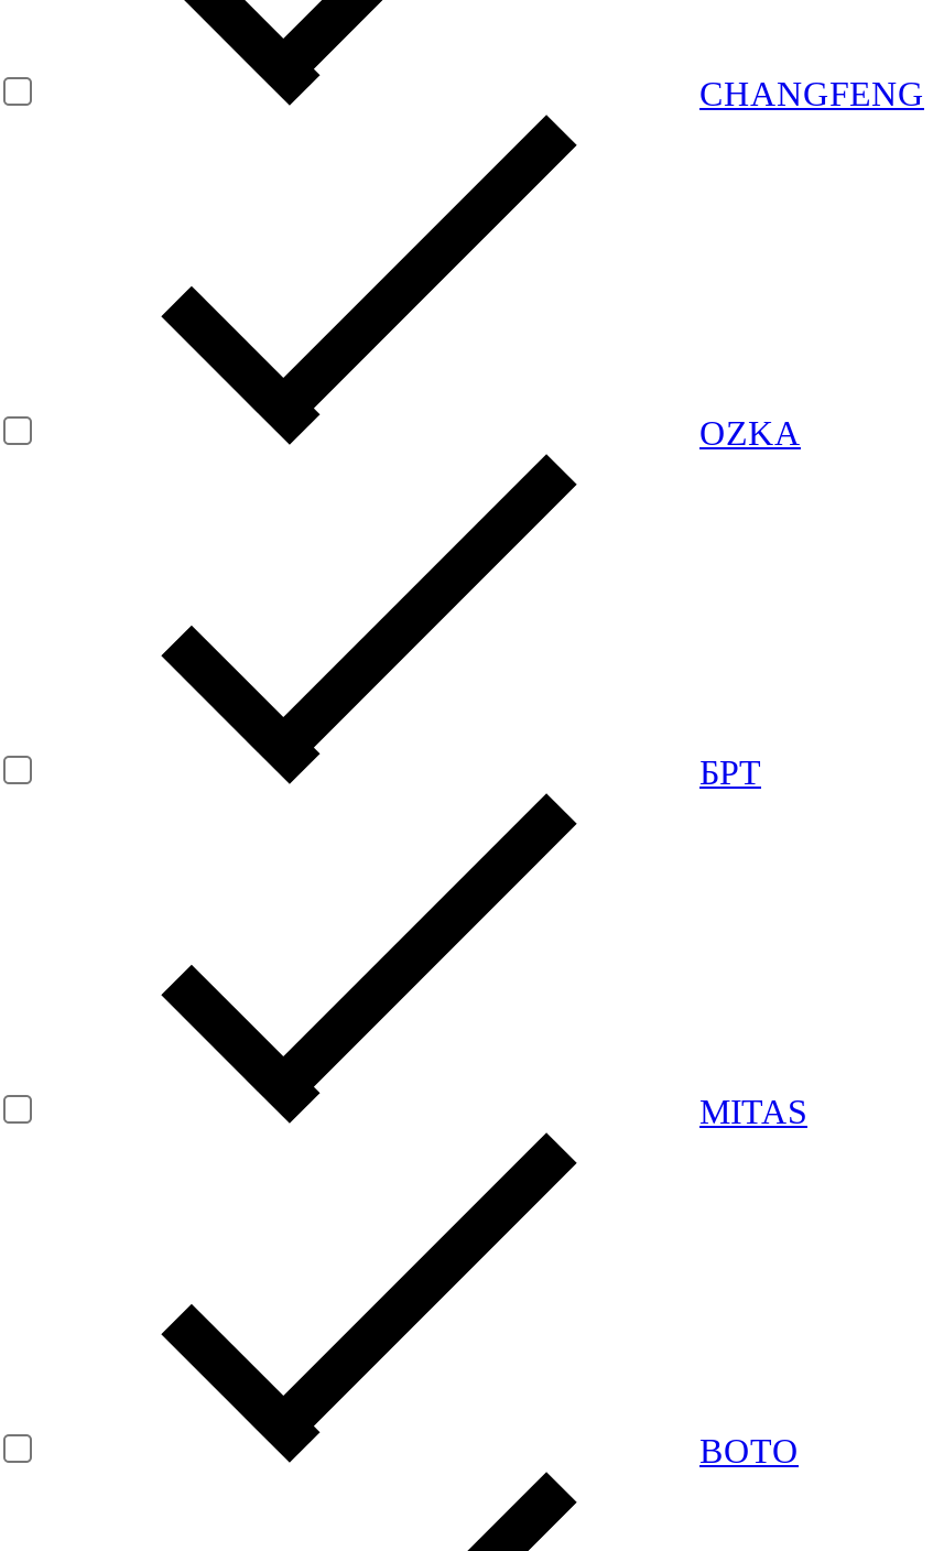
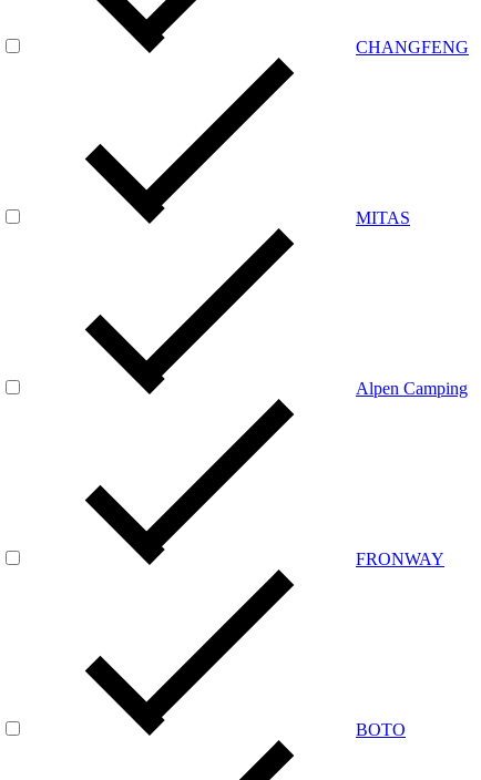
[699,414,801,452] OZKA -> none
[699,753,761,791] БРТ -> none
moved [699,1093,807,1130] -> [356,208,410,227]: MITAS
none -> [356,379,468,398] Alpen Camping
none -> [356,550,444,568] FRONWAY

